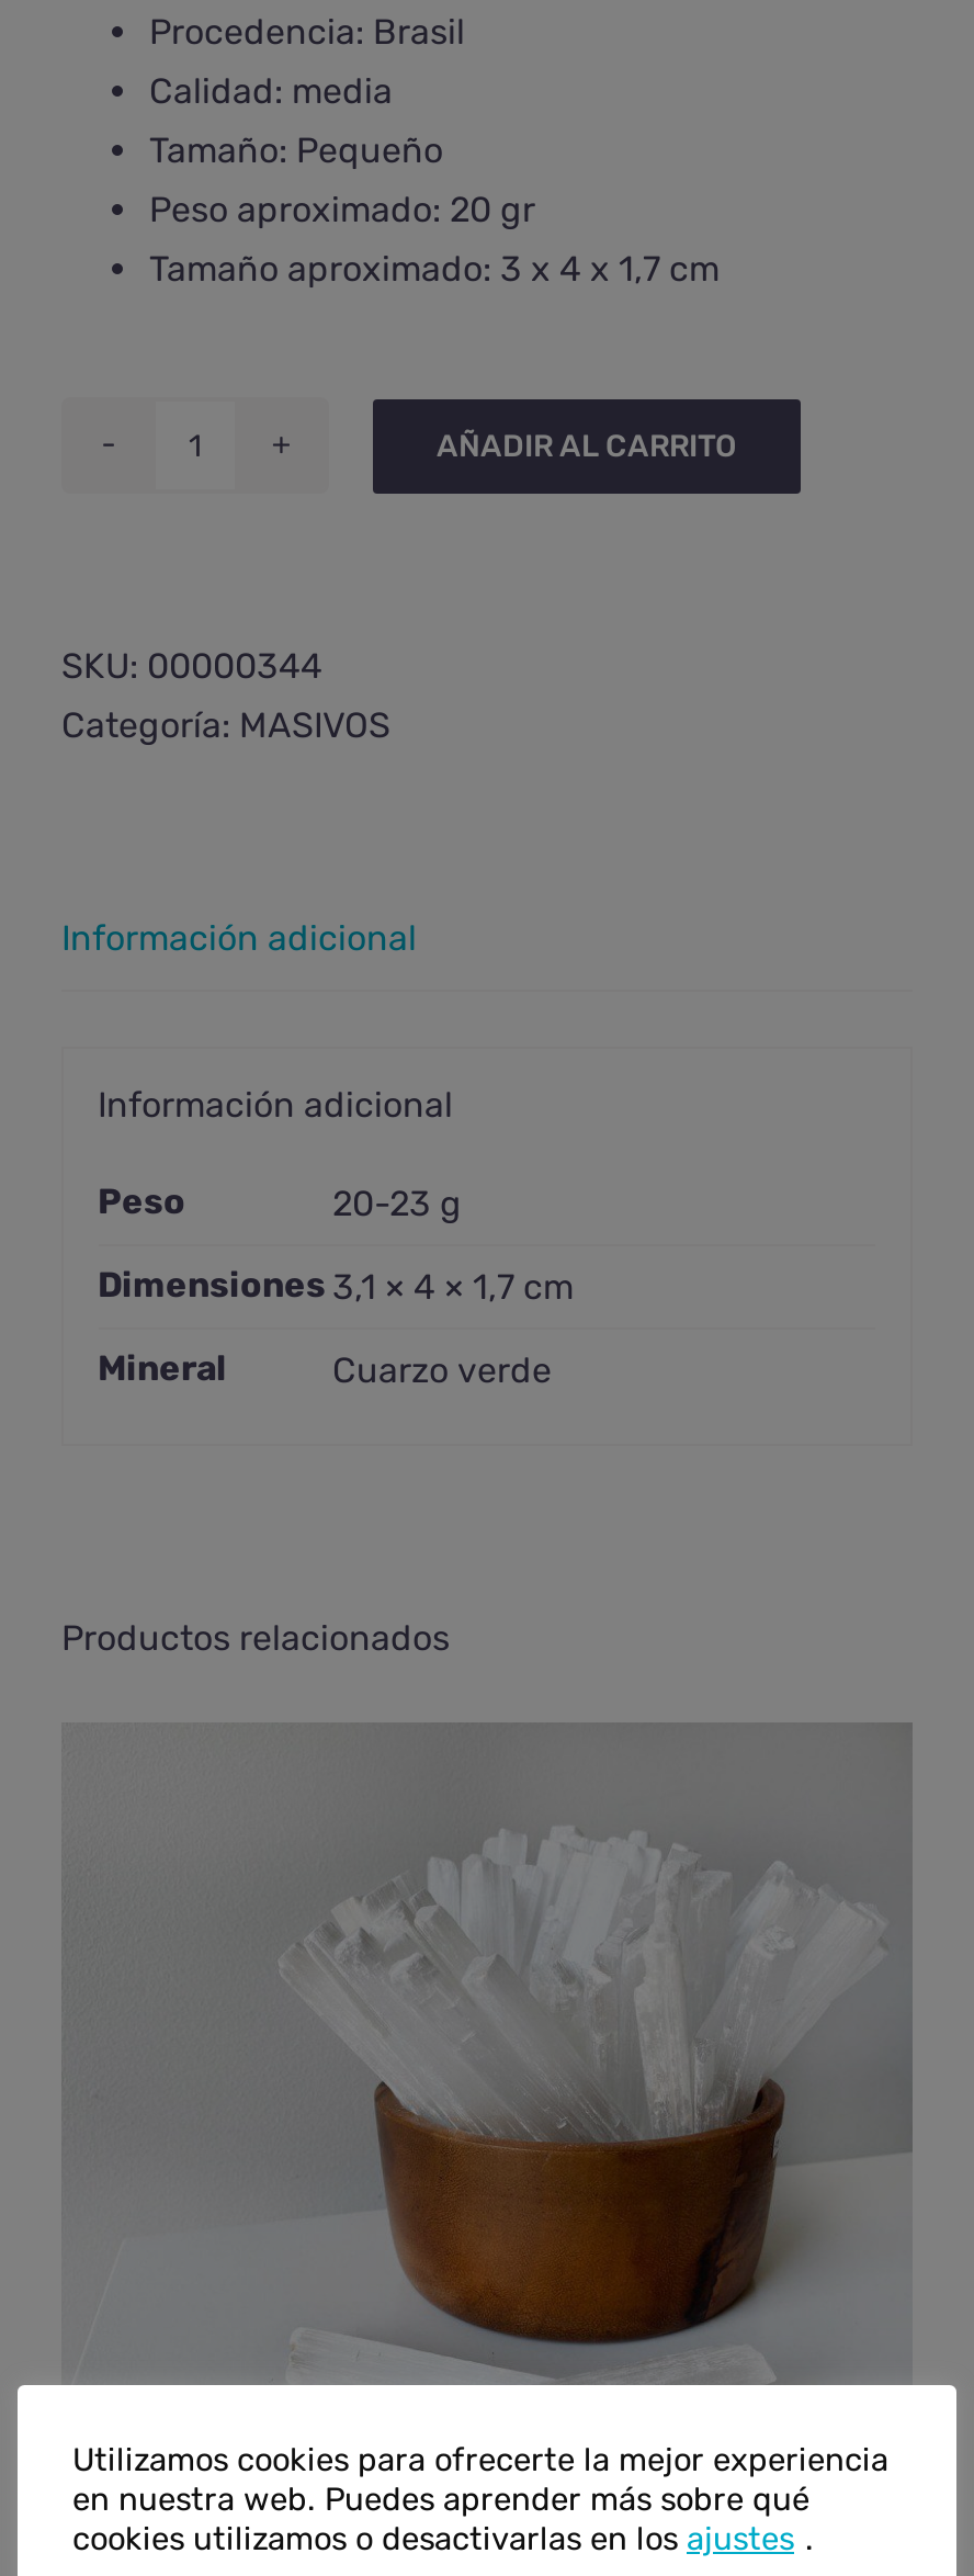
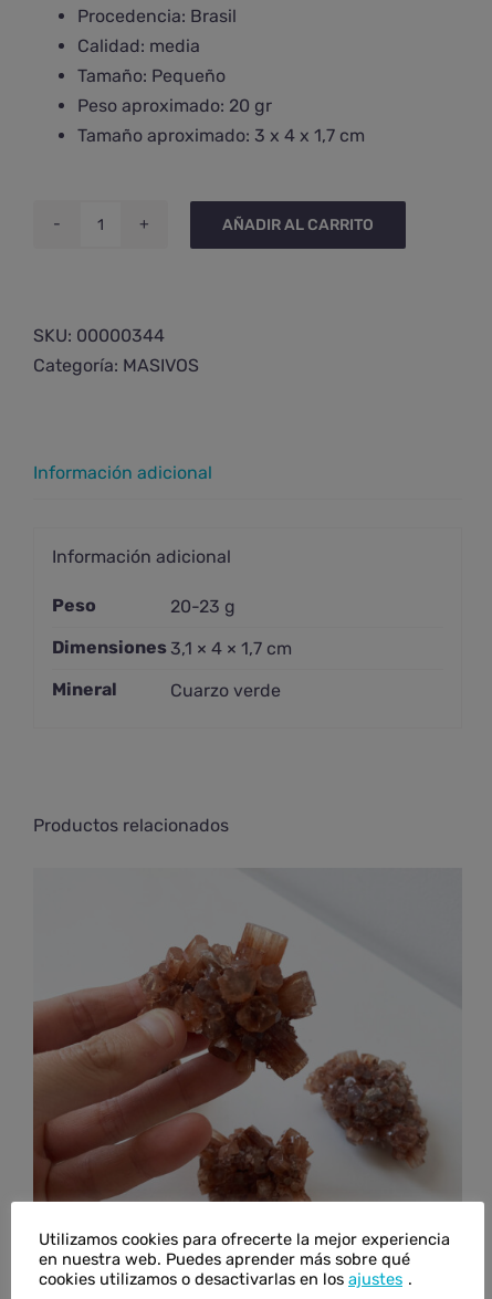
[64,1839,862,2385] [image] -> [33,926,438,1203] [image]

